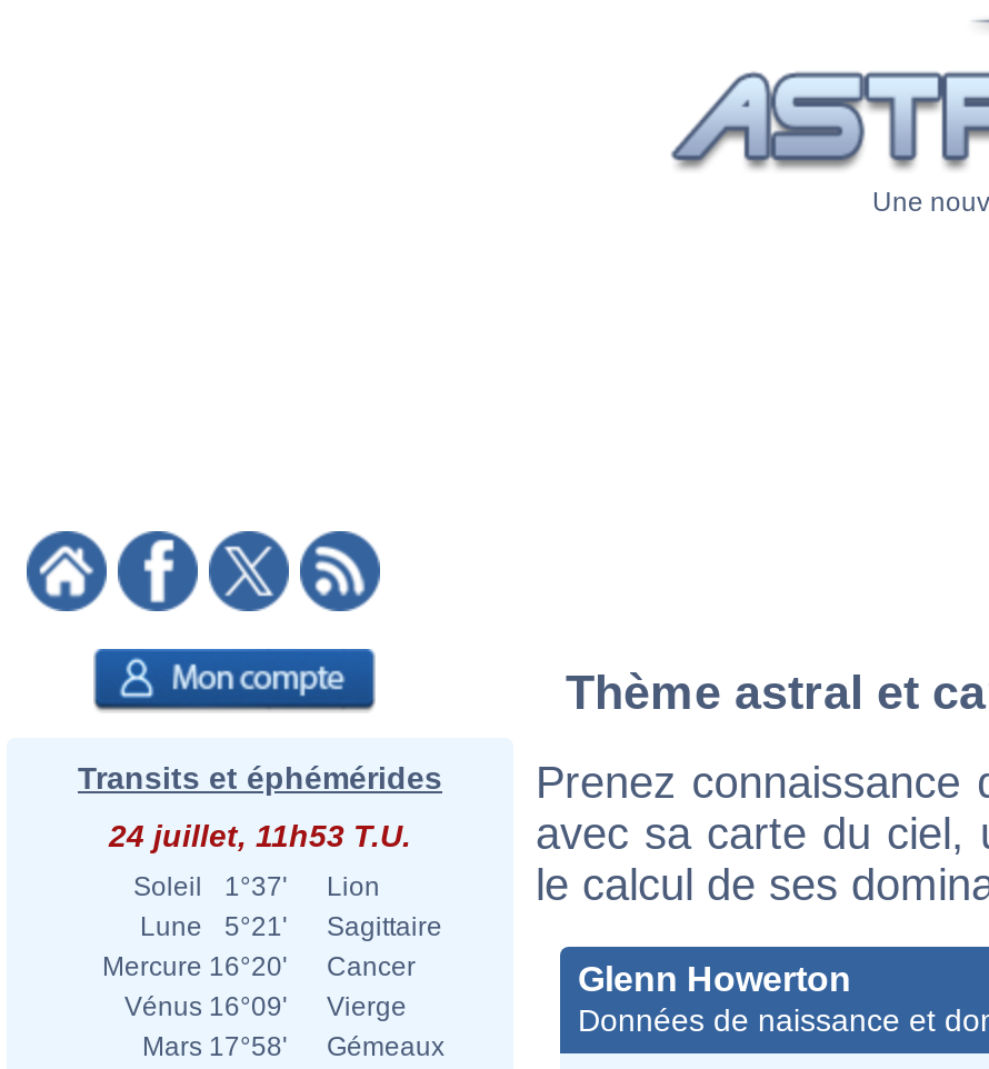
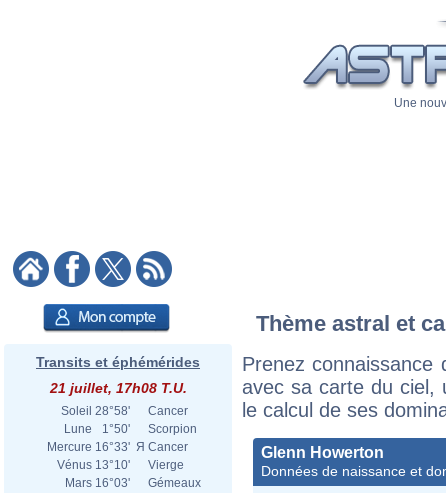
[109,818,411,853] 24 juillet, 11h53 T.U. -> [49,380,186,396] 21 juillet, 17h08 T.U.
[102,871,442,982] Soleil 1°37' | Lion | Lune 5°21' | Sagittaire | Mercure 16°20' -> [61,404,133,418] Soleil 28°58'
moved [327,951,416,982] -> [148,404,188,418]: Cancer
[124,991,293,1022] Vénus 16°09' -> [47,422,197,472] Lune 1°50' | Scorpion | Mercure 16°33' Я Cancer | Vénus 13°10'
[142,1031,444,1062] Mars 17°58' Gémeaux -> [65,476,201,490] Mars 16°03' Gémeaux

